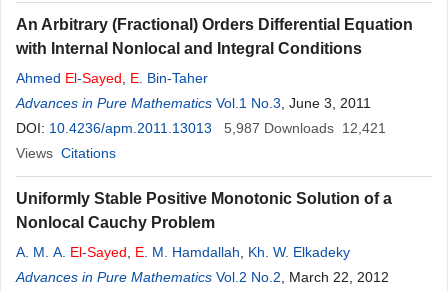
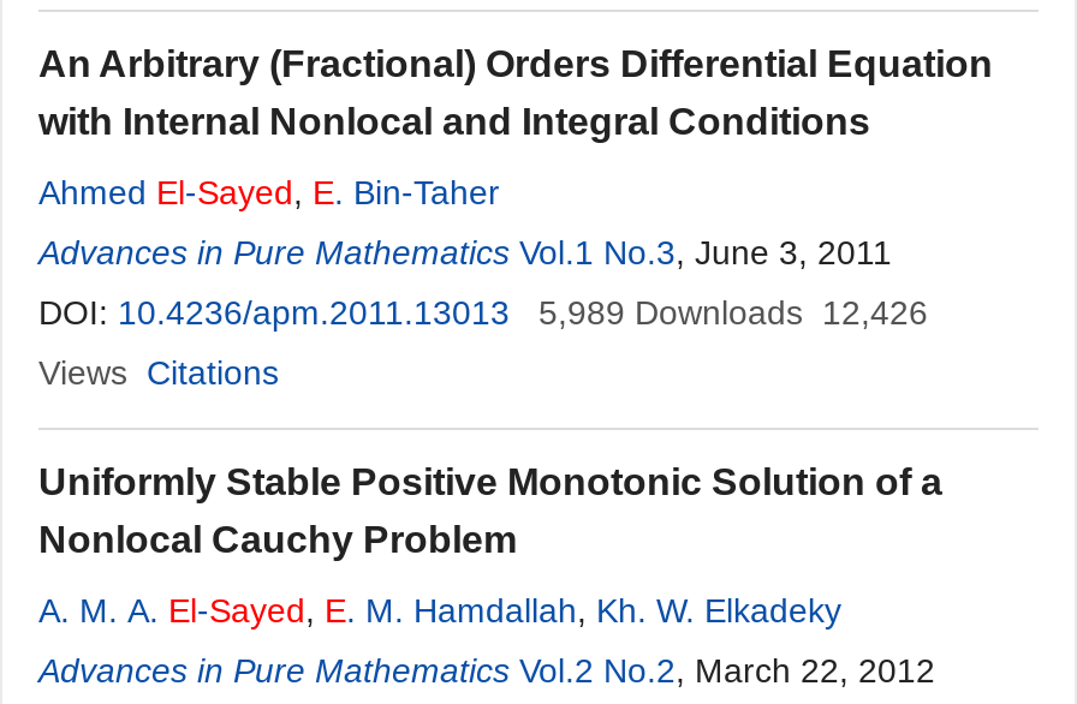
[16,120,386,136] DOI: 10.4236/apm.2011.13013 5,987 Downloads 12,421 -> [38,293,928,332] DOI: 10.4236/apm.2011.13013 5,989 Downloads 12,426

